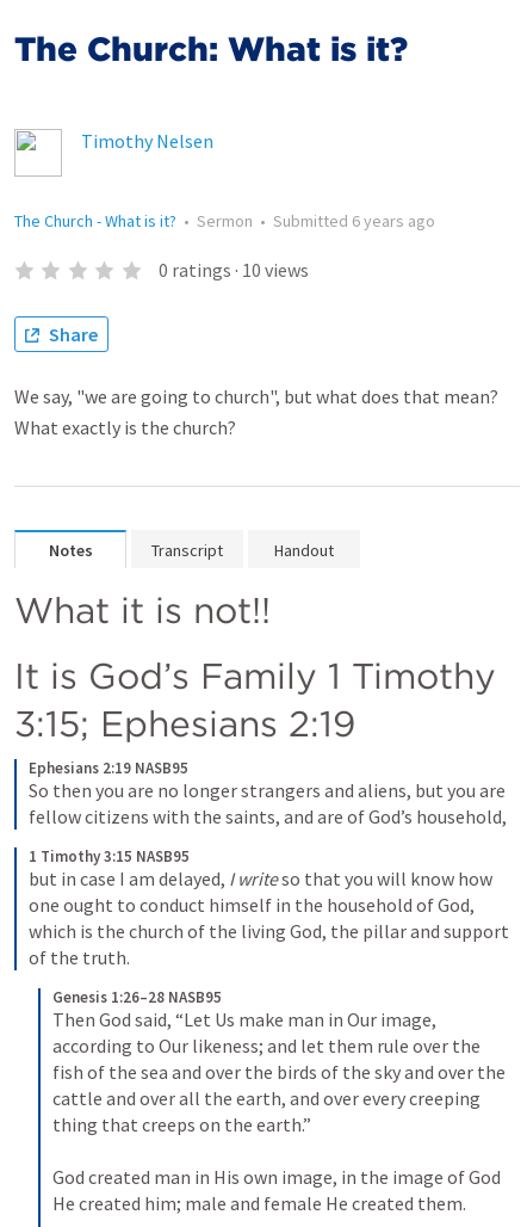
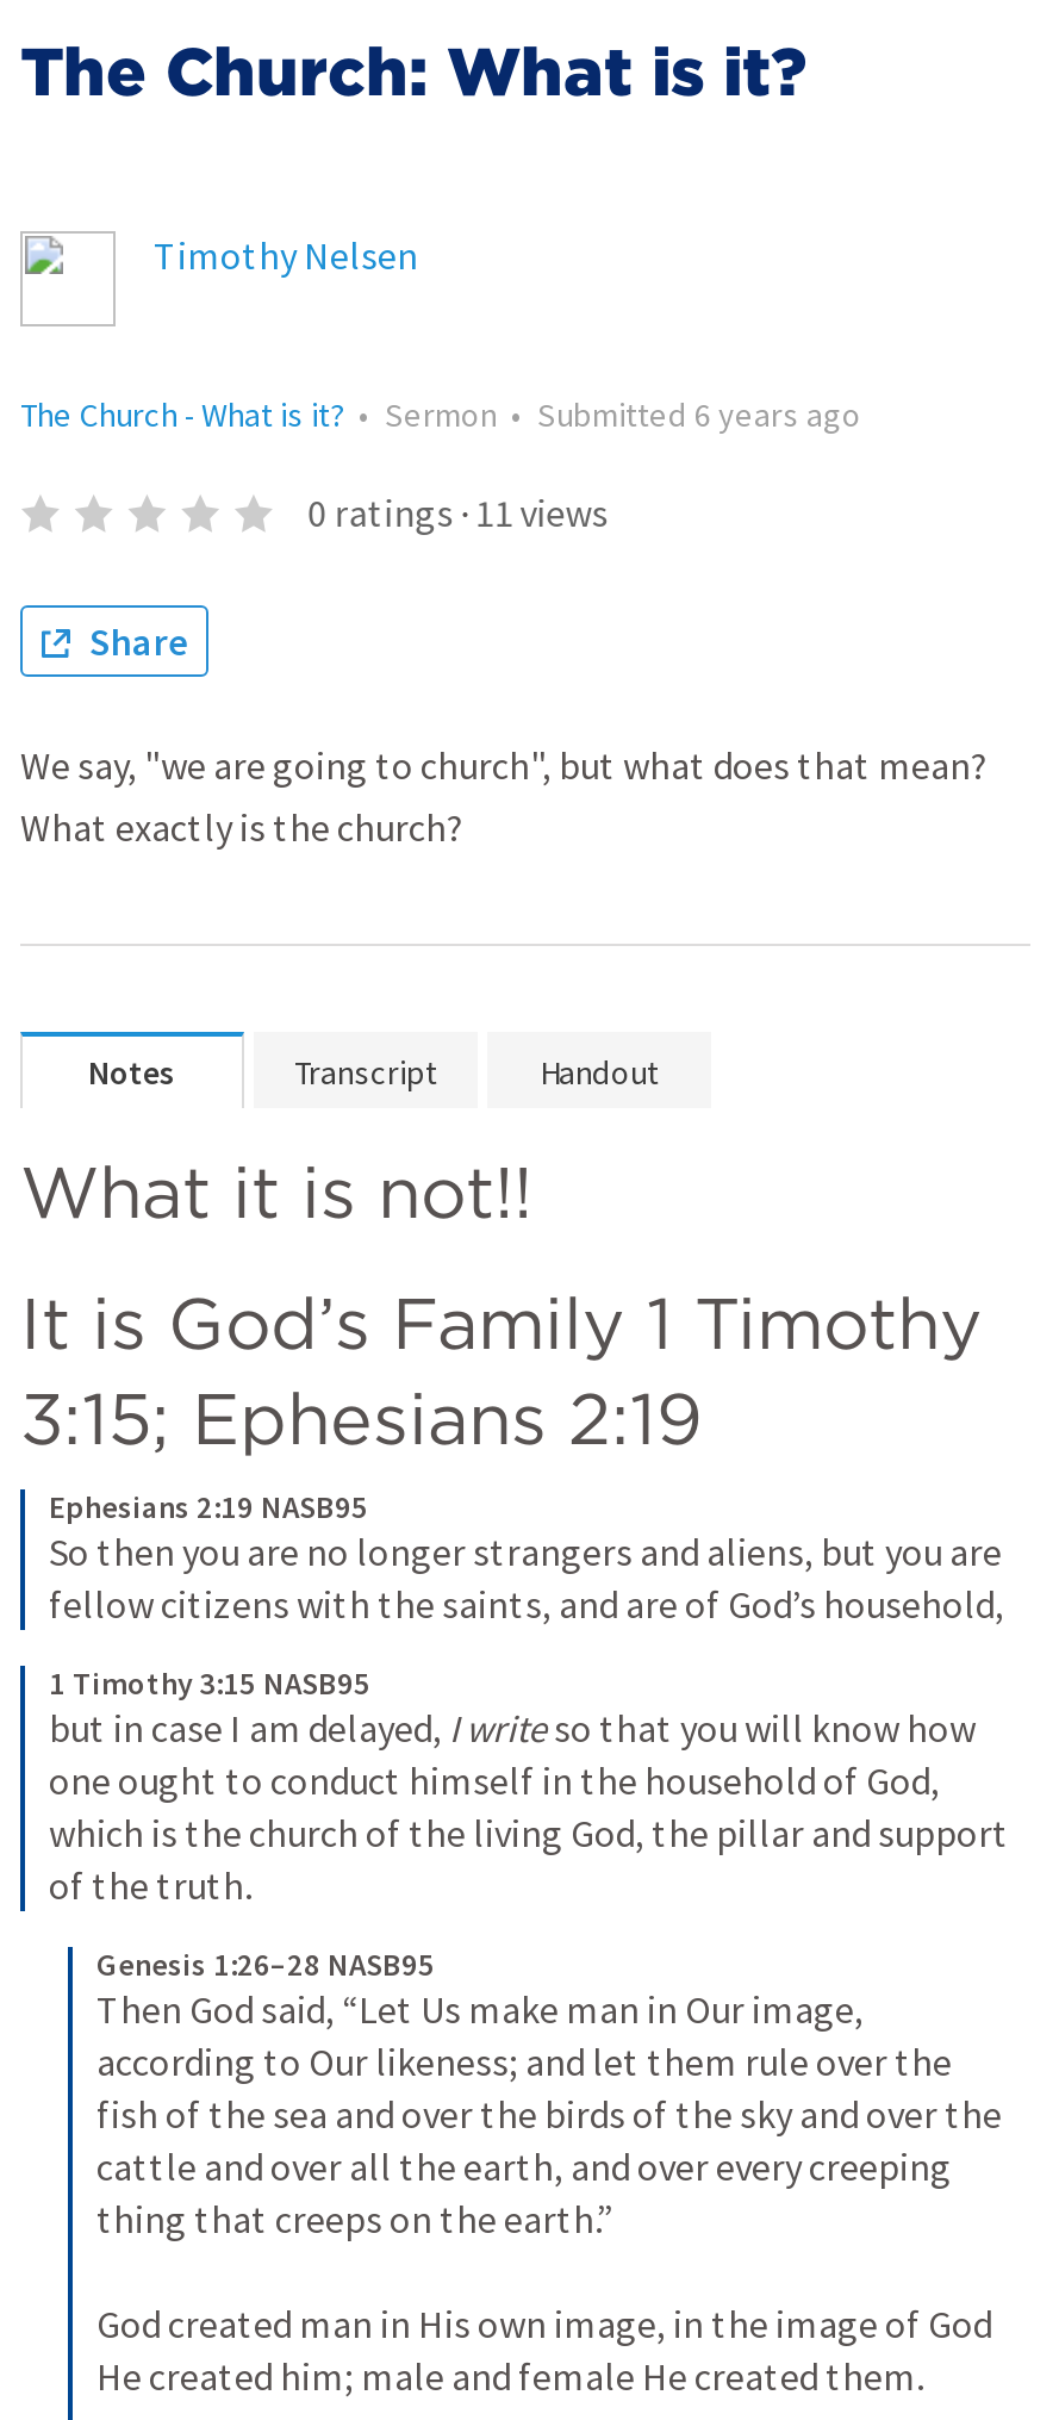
[158,258,308,282] 0 ratings · 10 views -> [308,489,608,536] 0 ratings · 11 views

